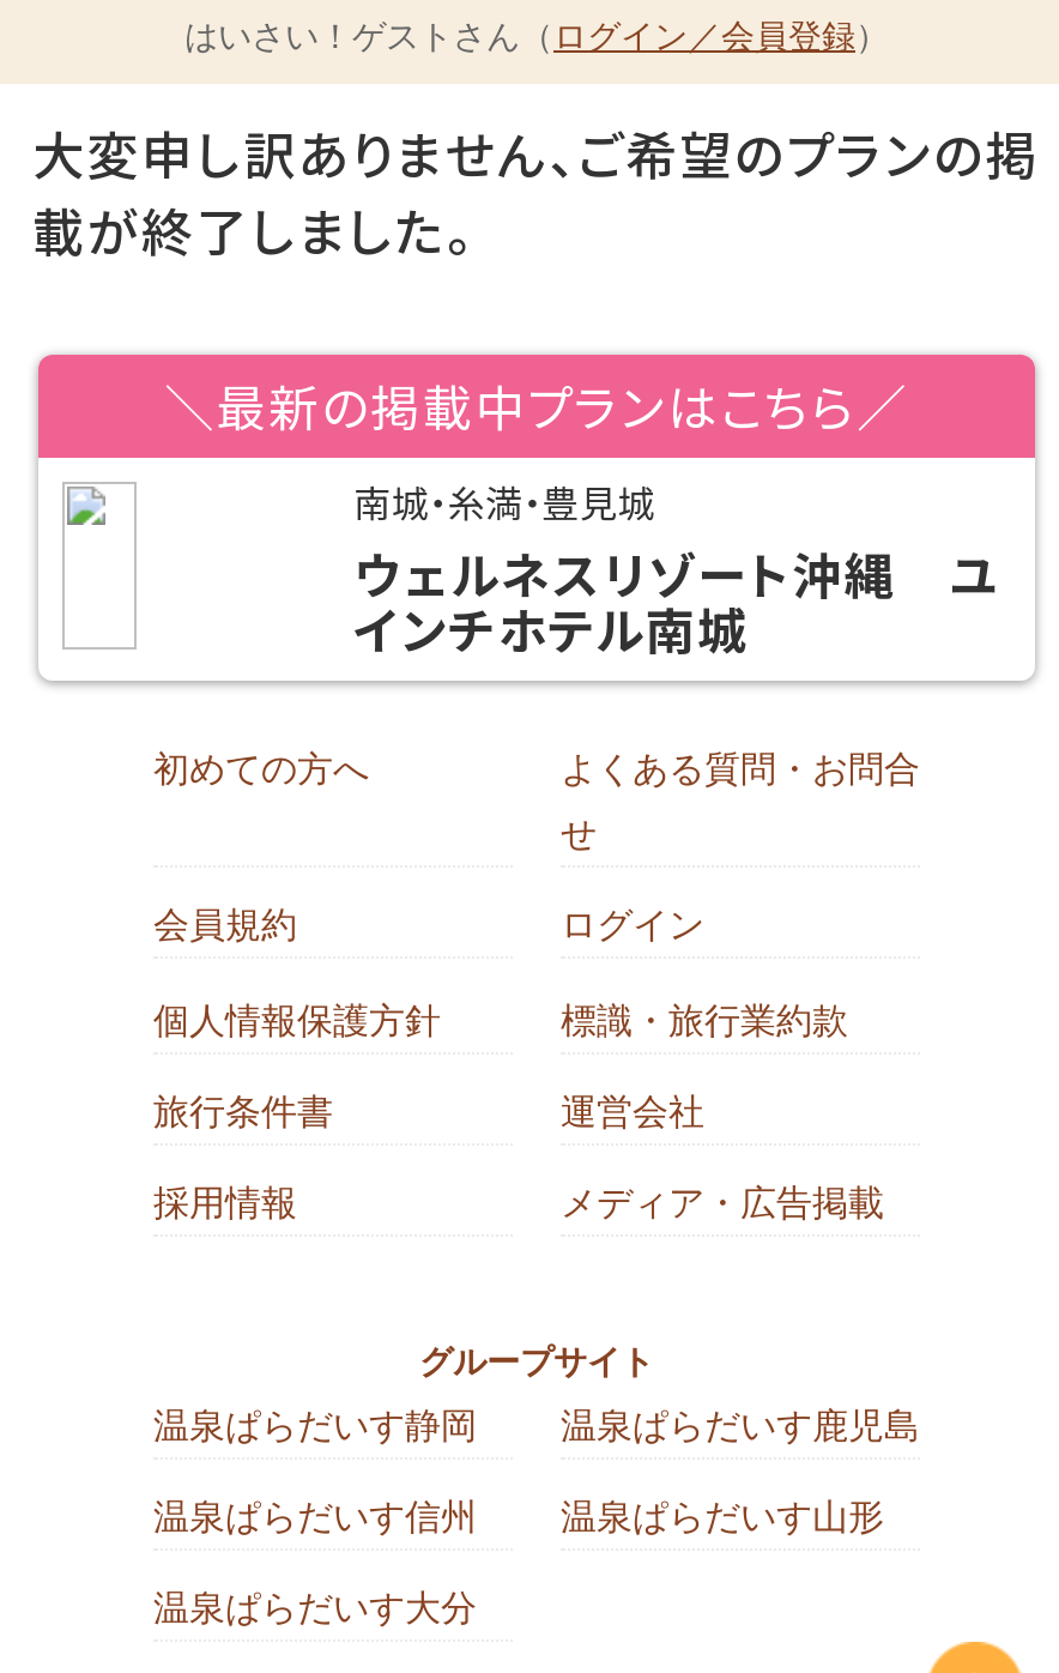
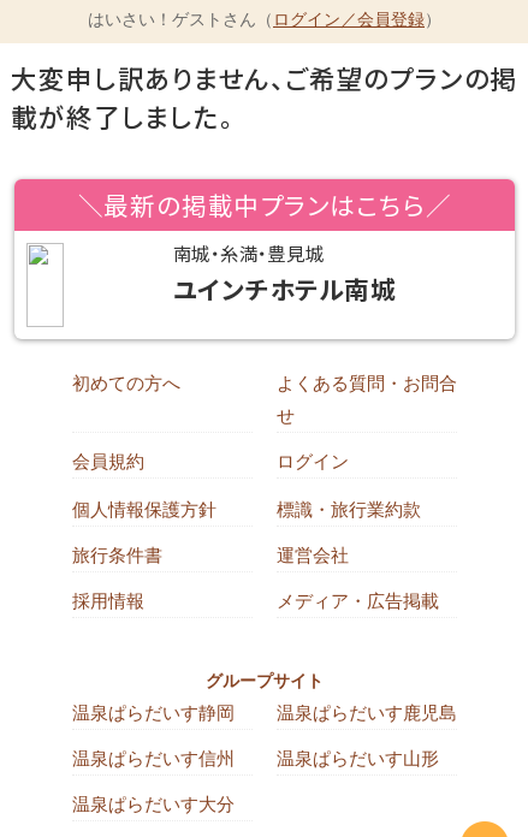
[353,538,998,665] ウェルネスリゾート沖縄 ユ | インチホテル南城 -> [173,271,396,307] ユインチホテル南城

